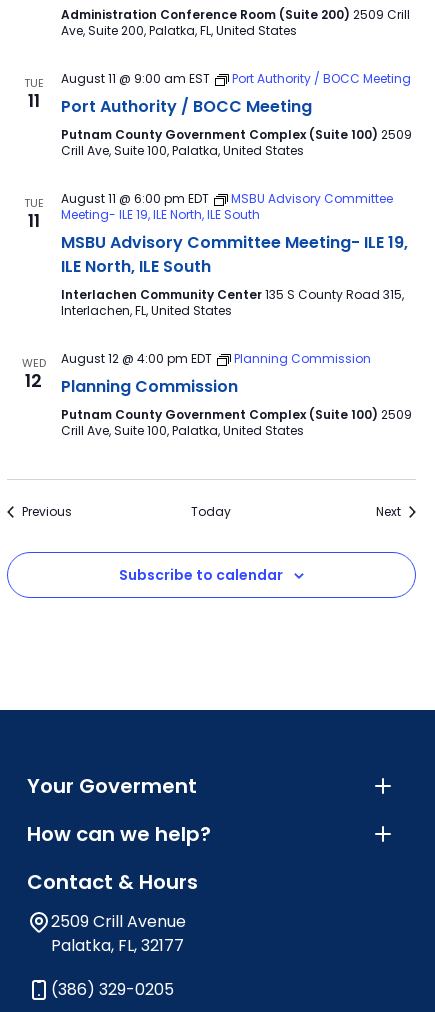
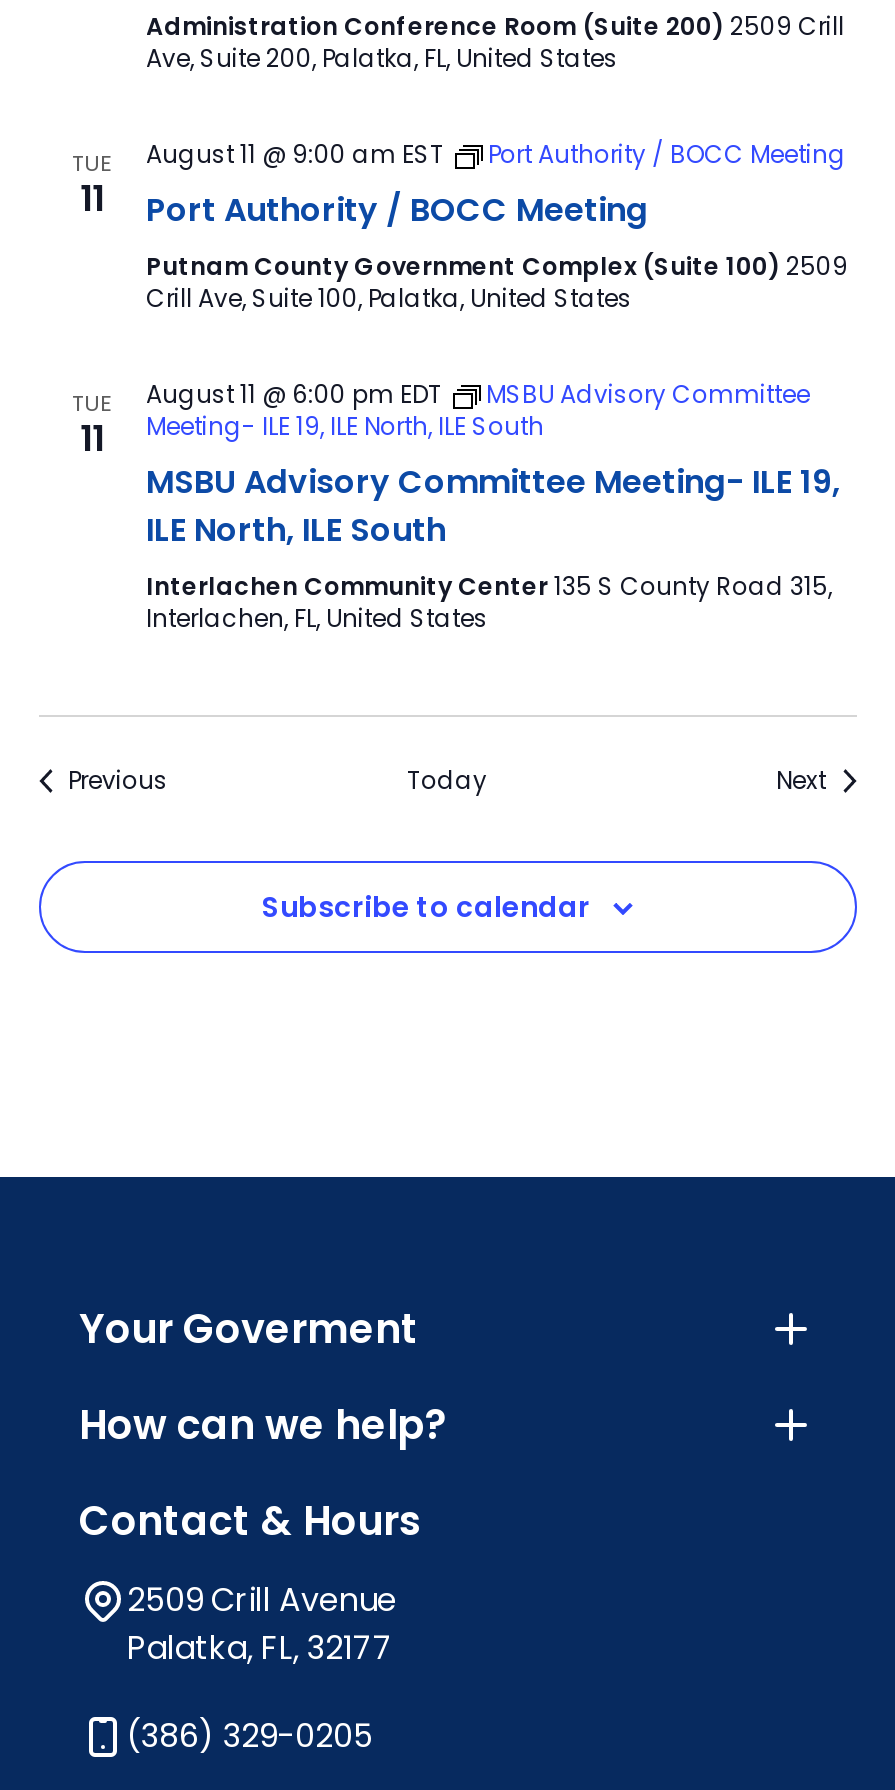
[21,355,45,393] WED | 12 -> none
[60,350,411,439] August 12 @ 4:00 pm EDT | Planning Commission | Planning Commission | Putnam County Government Complex (Suite 100) 2509 | Crill Ave, Suite 100, Palatka, United States -> none

